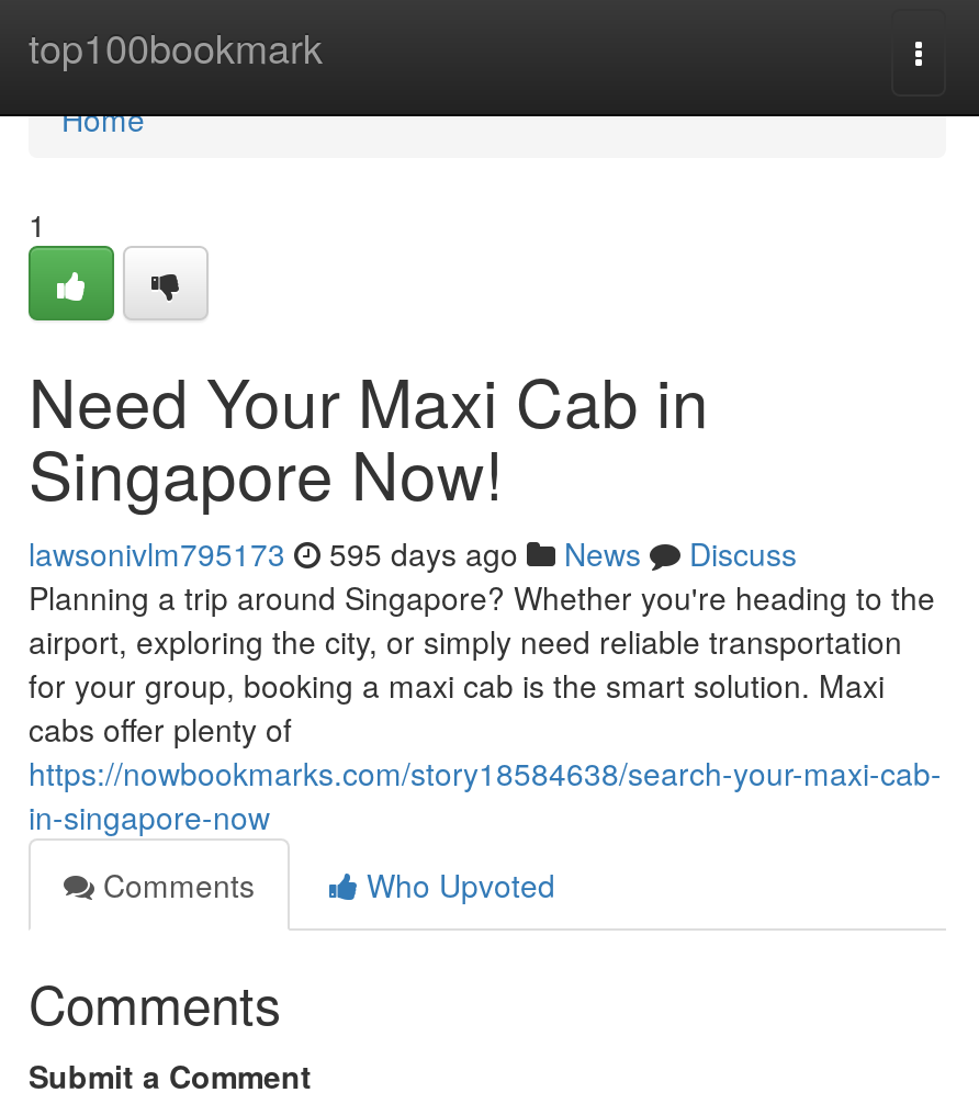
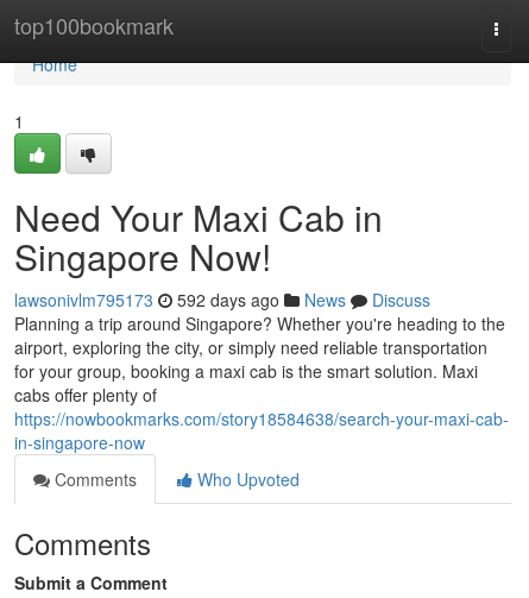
[29,531,797,575] lawsonivlm795173 595 days ago News Discuss -> [14,288,430,311] lawsonivlm795173 592 days ago News Discuss

